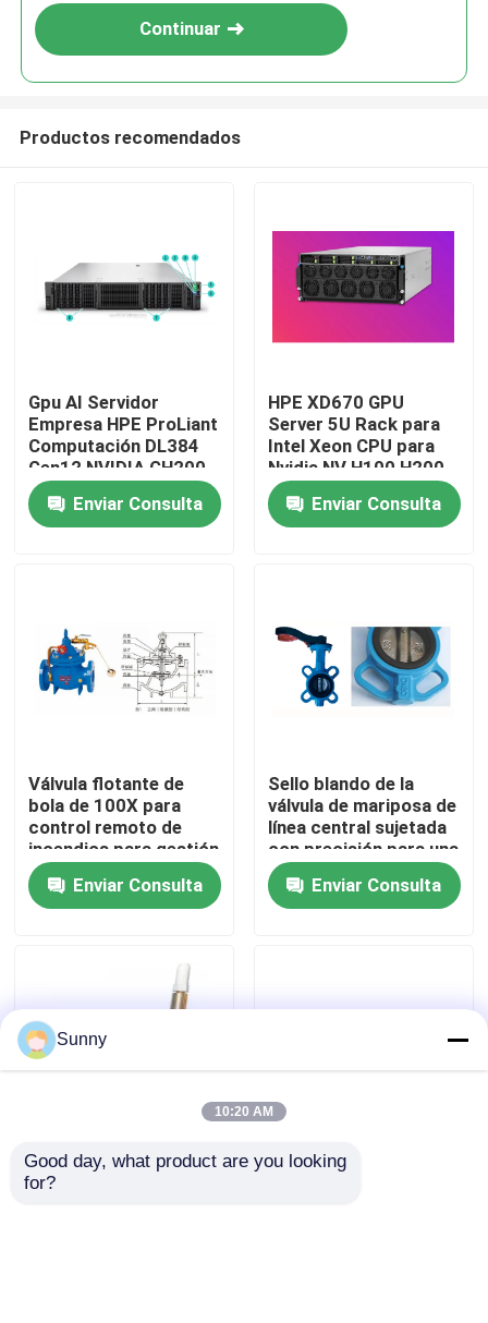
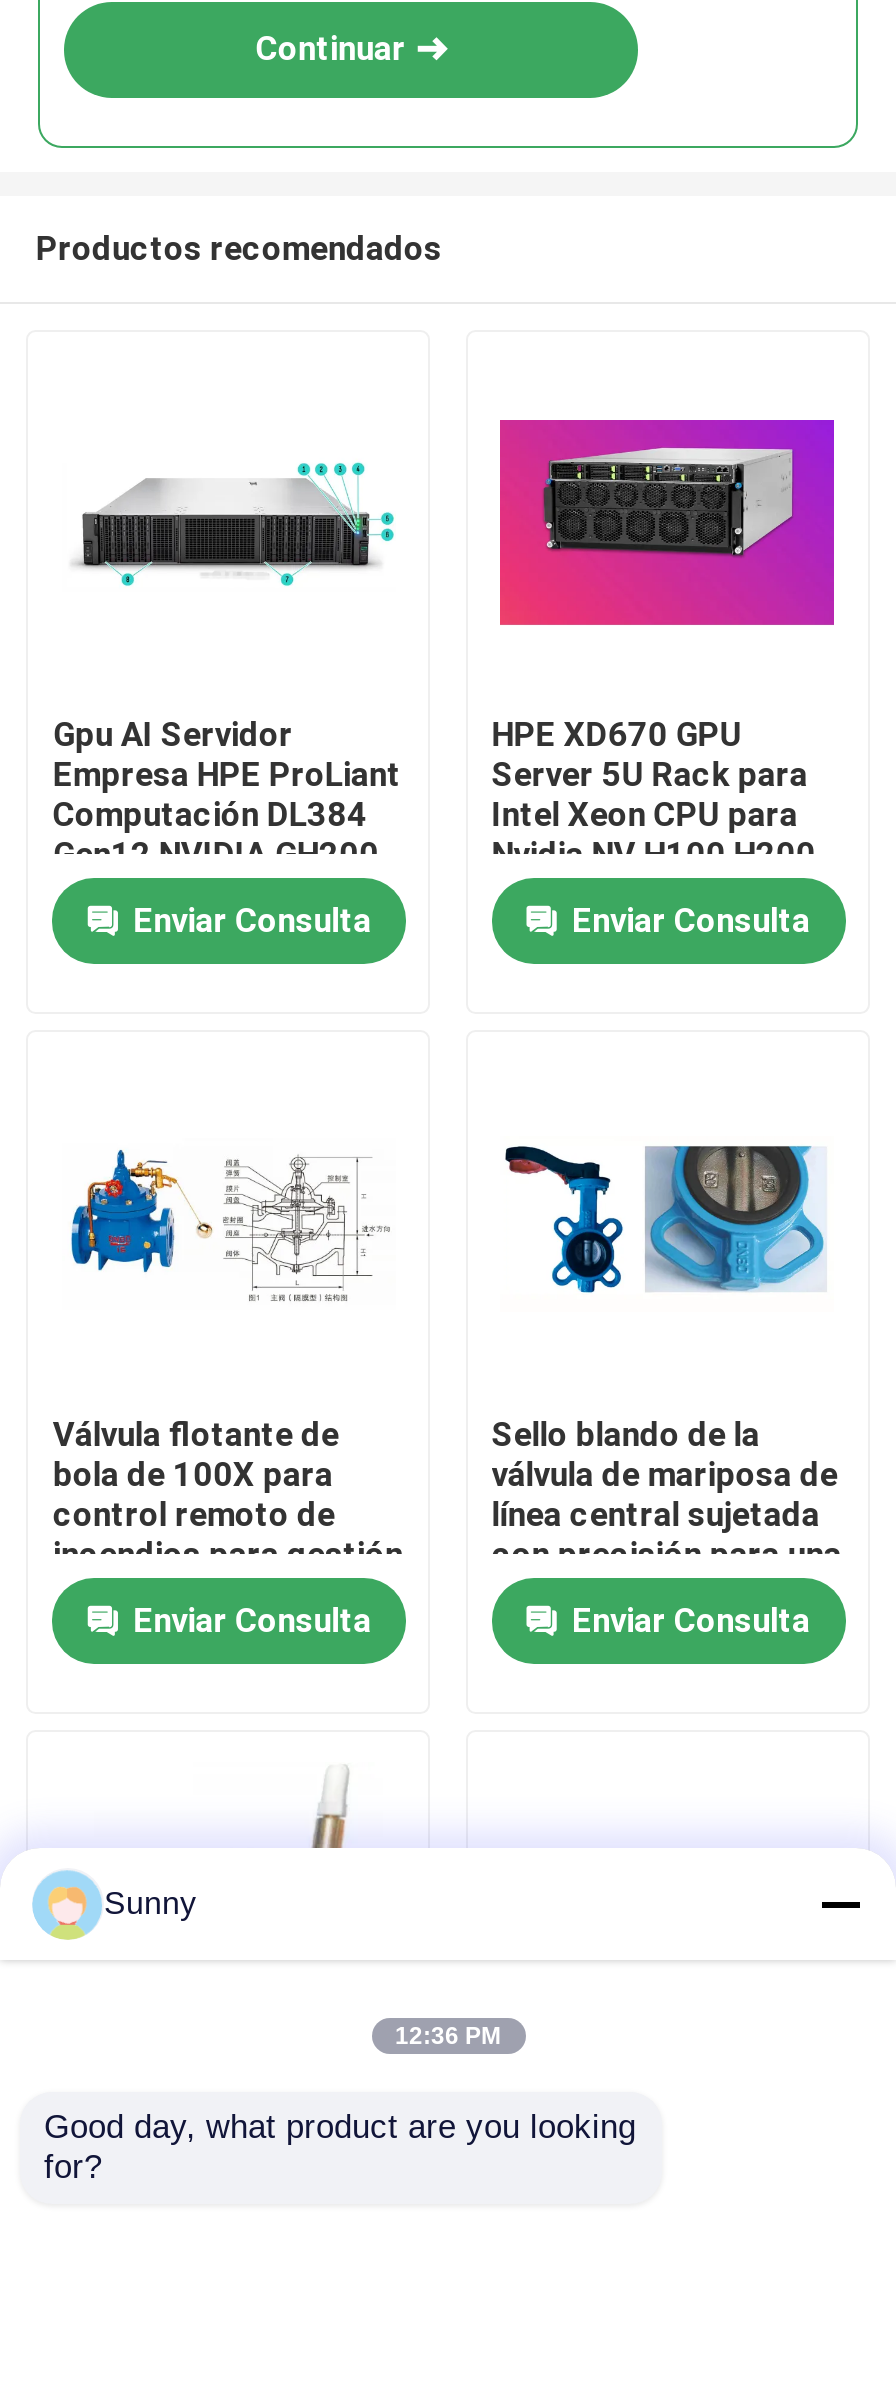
[215,1104,273,1119] 10:20 AM -> [395,2022,501,2050] 12:36 PM

